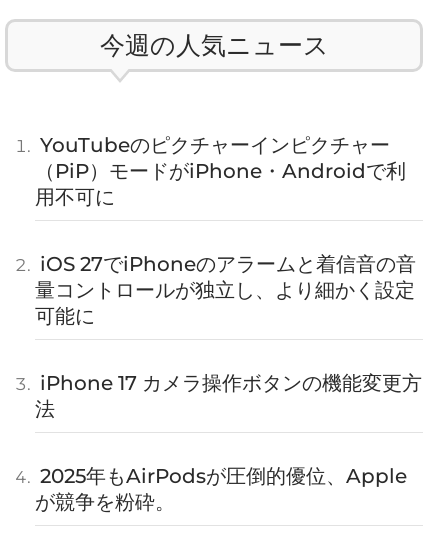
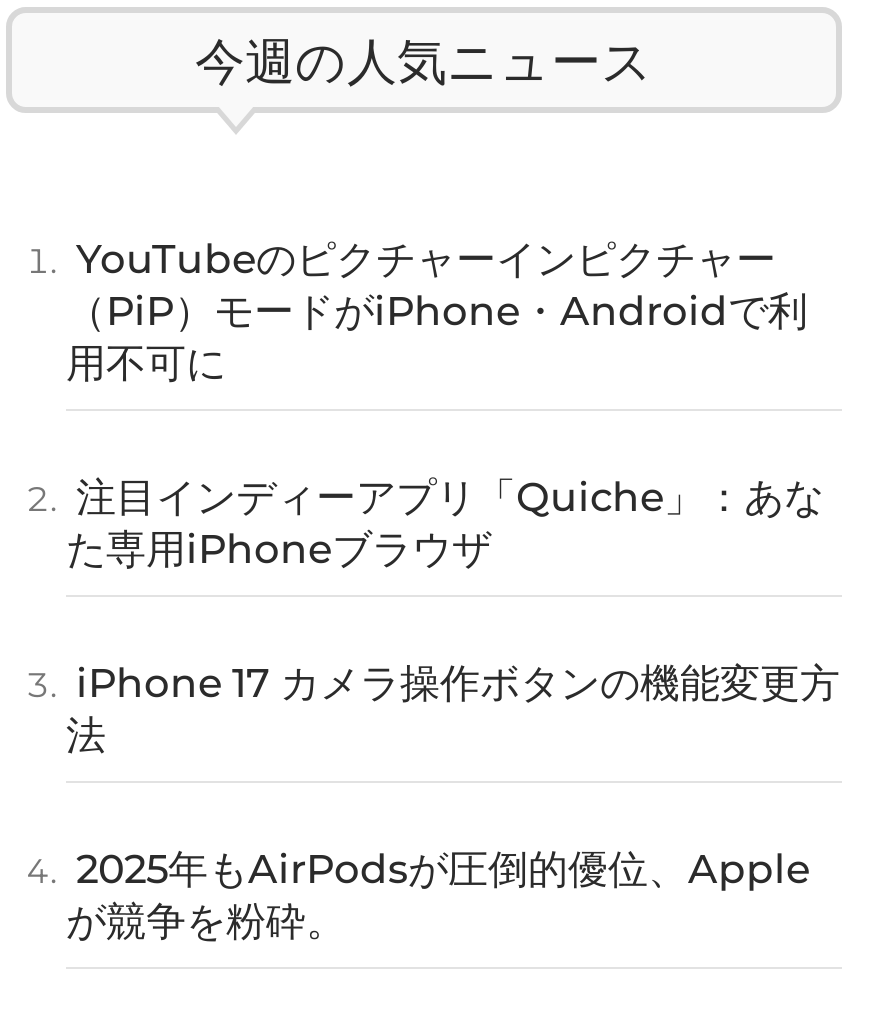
[35,252,416,328] iOS 27でiPhoneのアラームと着信音の音 | 量コントロールが独立し、より細かく設定 | 可能に -> [66,474,824,574] 注目インディーアプリ「Quiche」：あな | た専用iPhoneブラウザ

